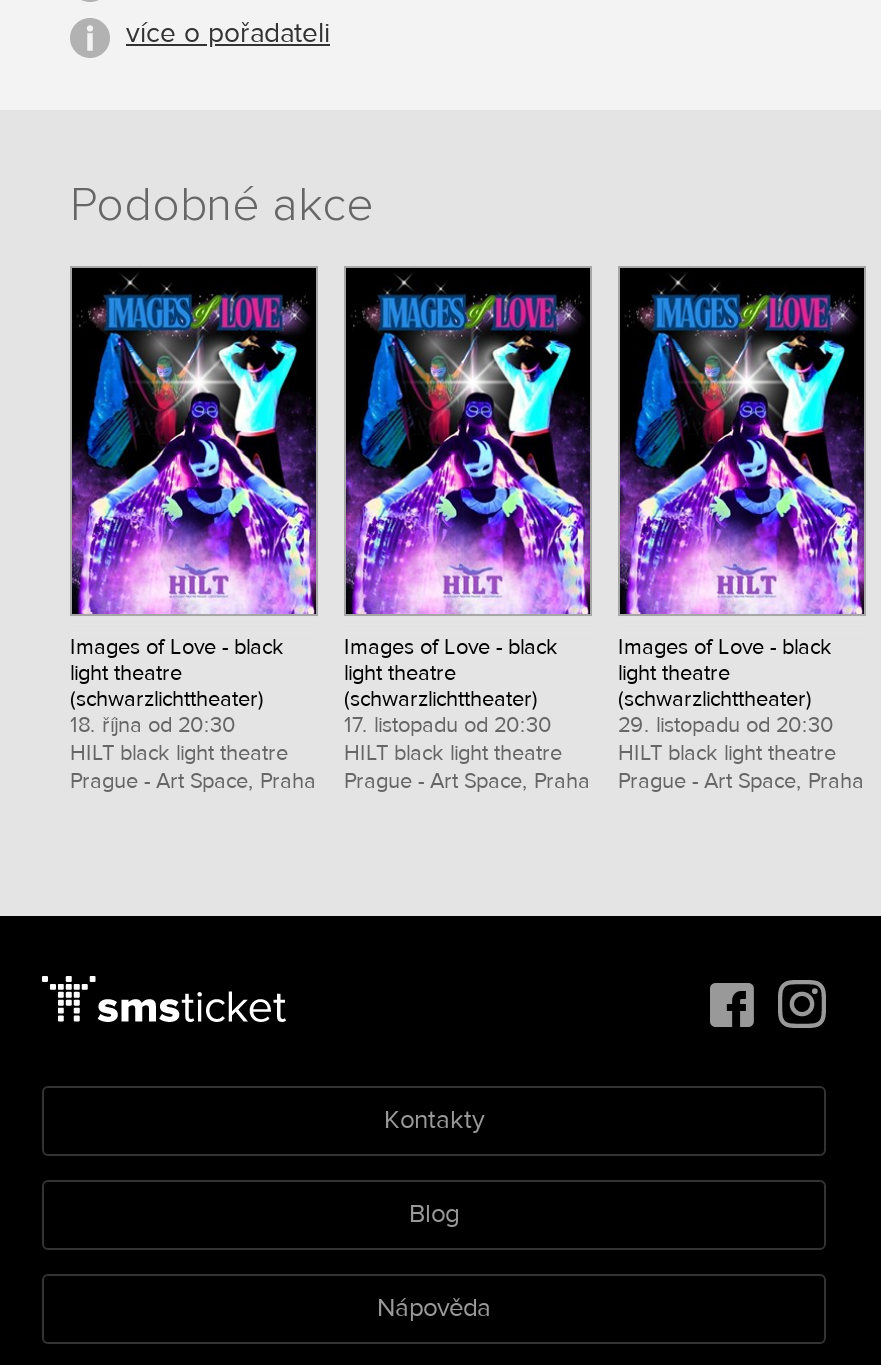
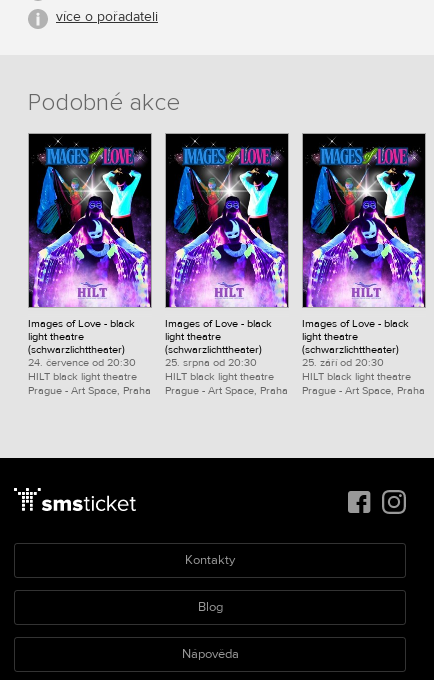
[70,711,236,737] 18. října od 20:30 -> [28,356,136,369] 24. července od 20:30
[344,711,552,737] 17. listopadu od 20:30 -> [165,356,257,369] 25. srpna od 20:30
[618,711,834,737] 29. listopadu od 20:30 -> [302,356,384,369] 25. září od 20:30

